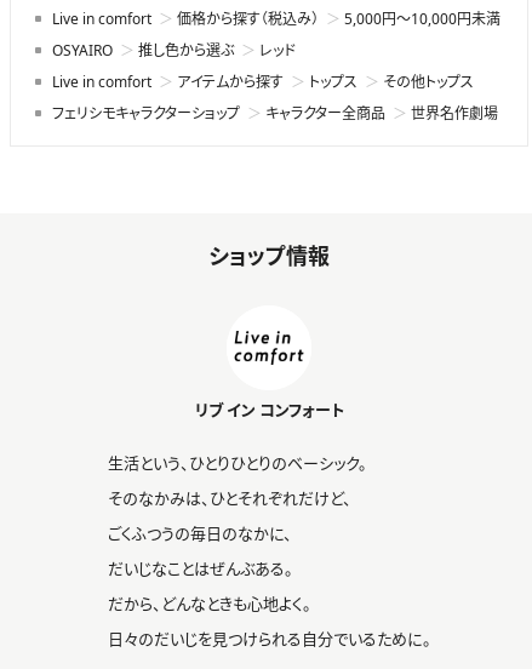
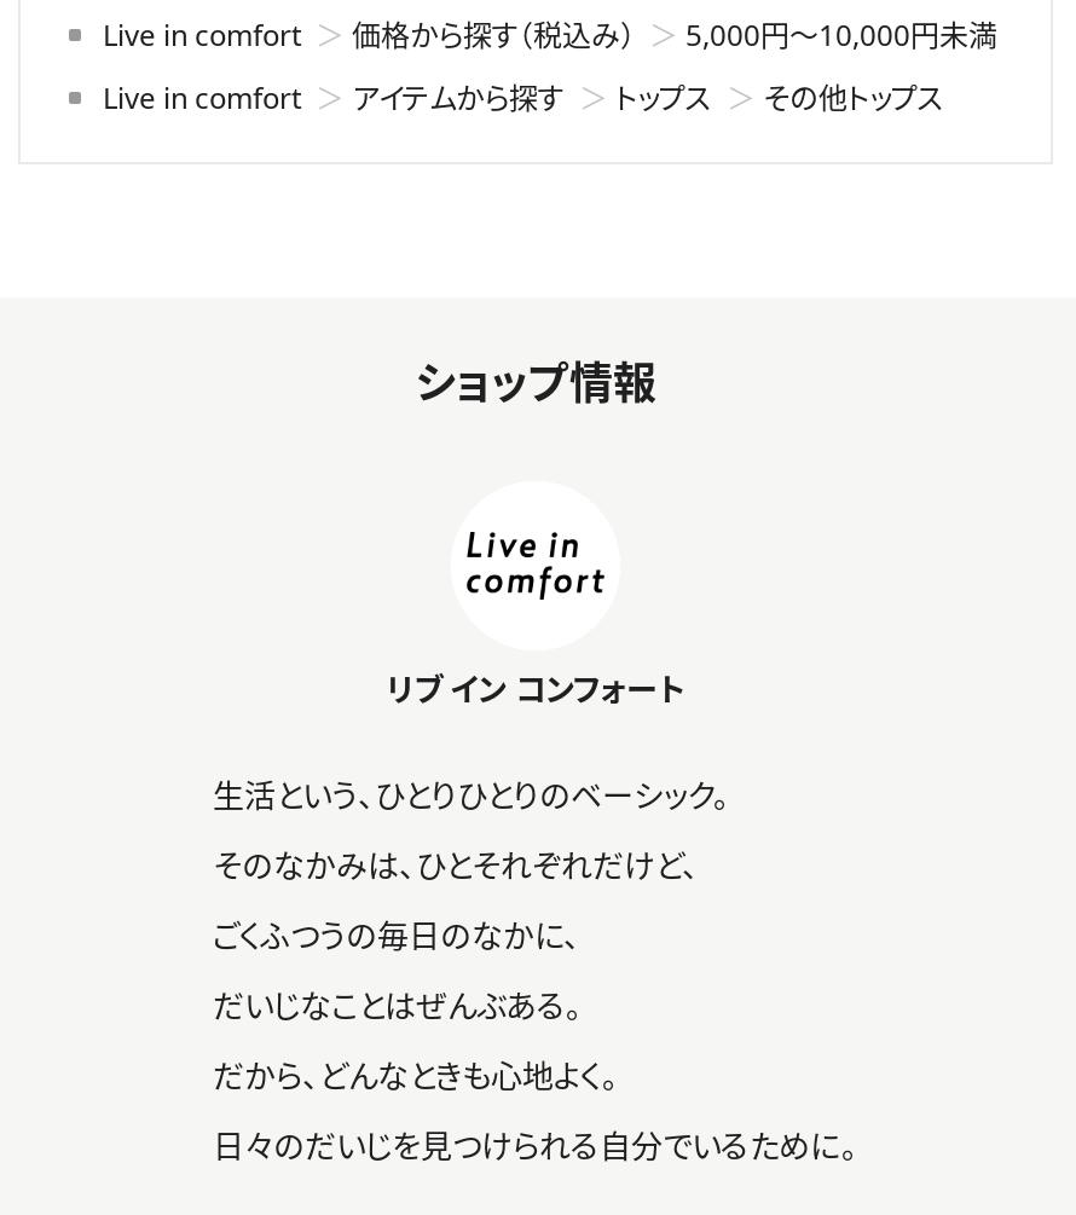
[52,40,296,60] OSYAIRO | 推し色から選ぶ | レッド -> none
[52,103,498,123] フェリシモキャラクターショップ | キャラクター全商品 | 世界名作劇場 -> none

